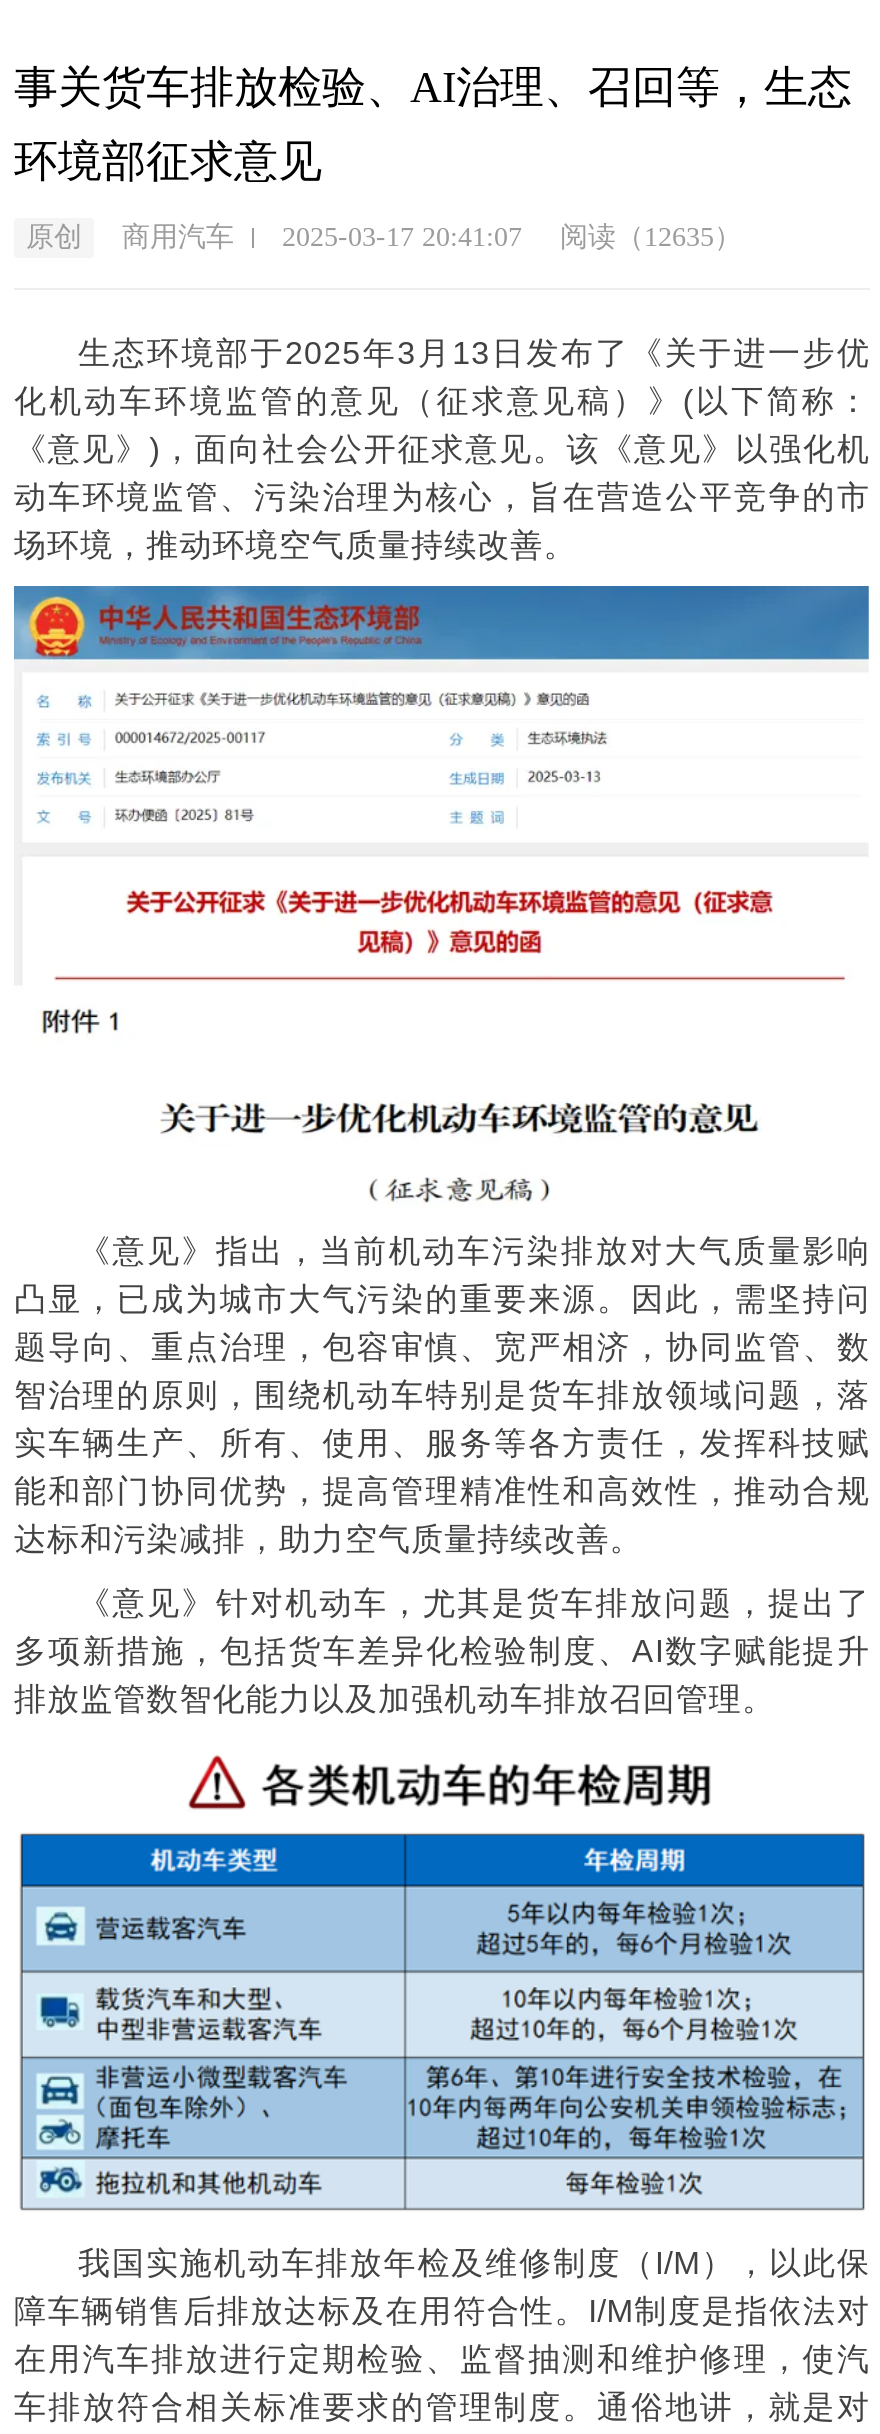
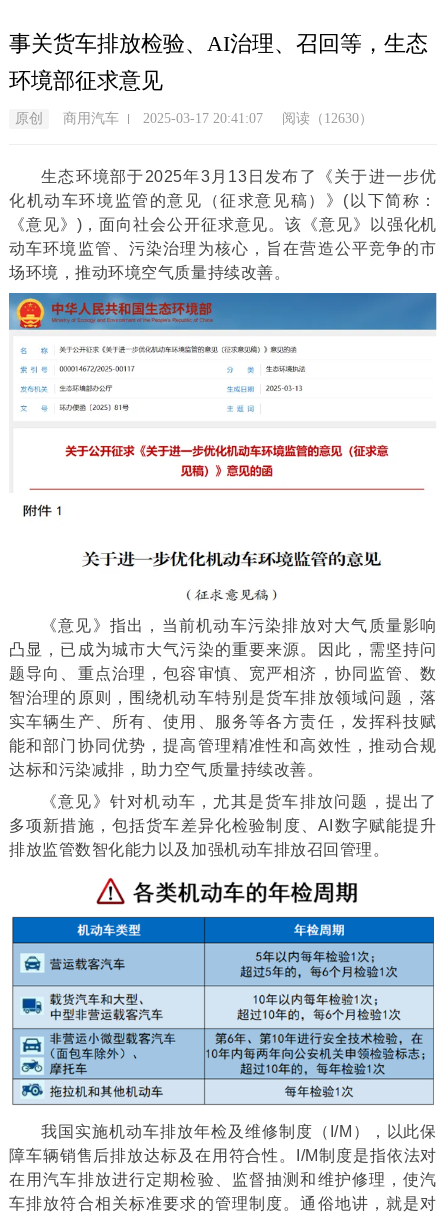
[560,222,742,252] 阅读（12635） -> [282,111,373,126] 阅读（12630）

